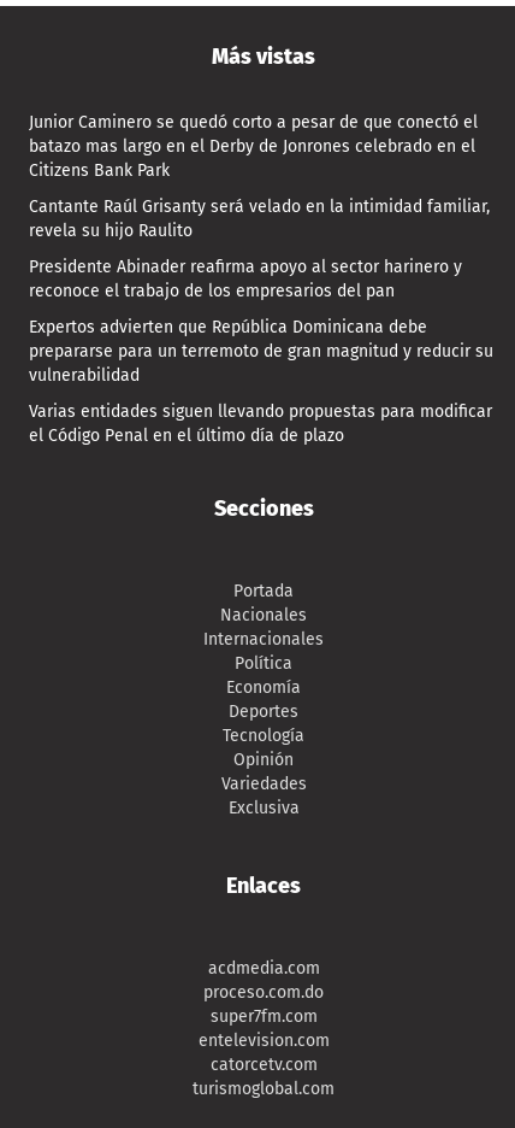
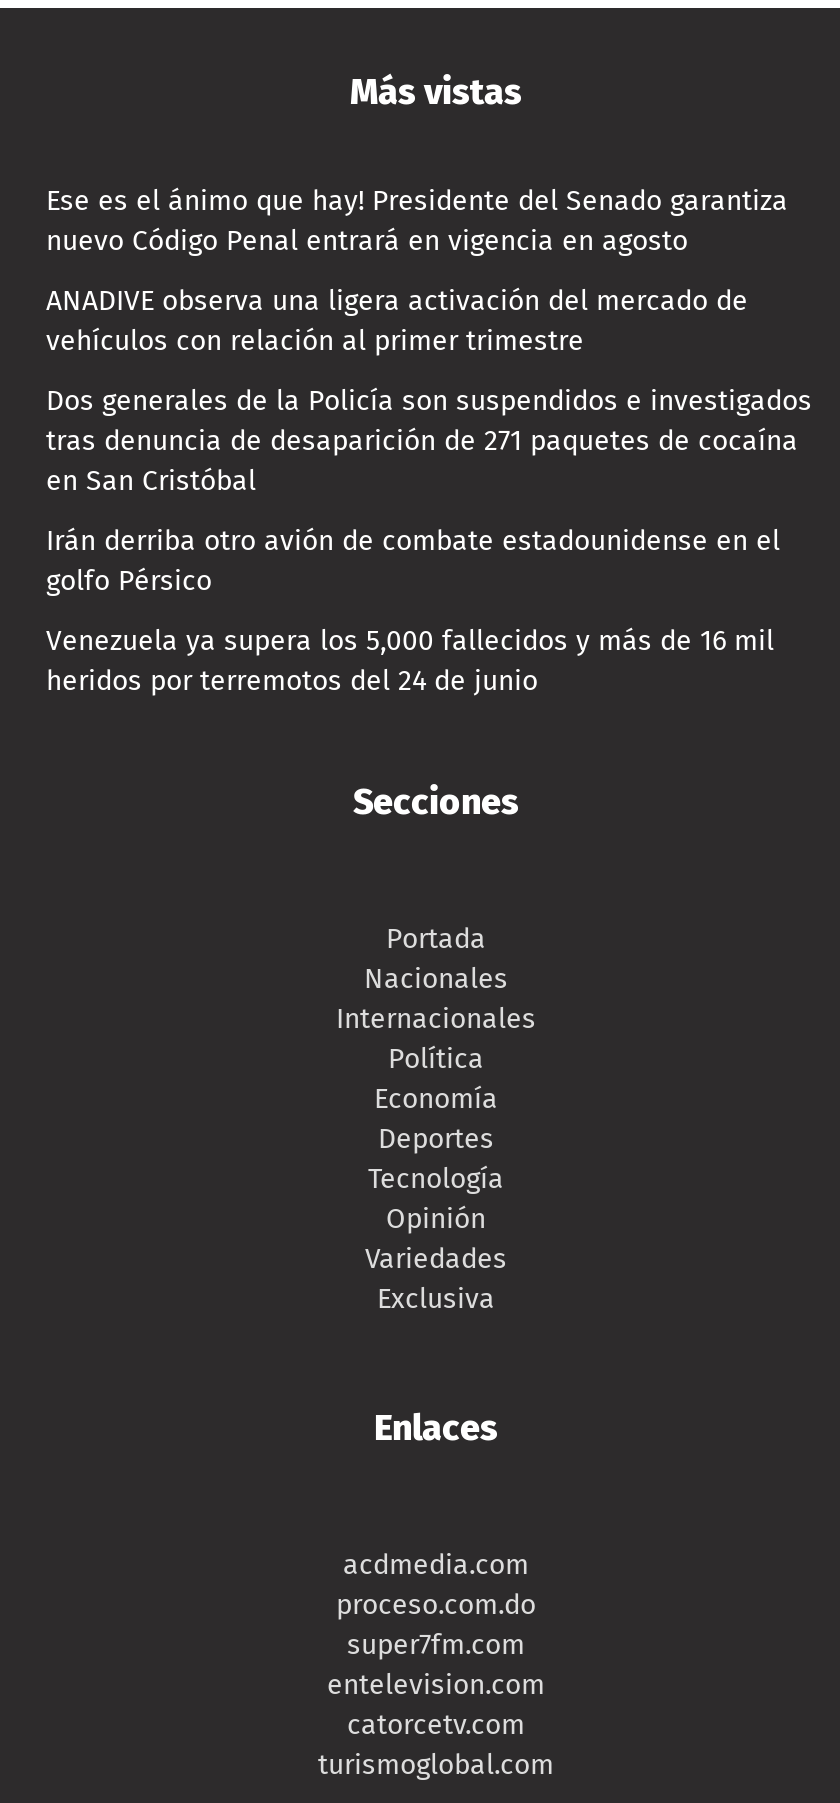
[29,113,478,181] Junior Caminero se quedó corto a pesar de que conectó el | batazo mas largo en el Derby de Jonrones celebrado en el | Citizens Bank Park -> [46,185,788,259] Ese es el ánimo que hay! Presidente del Senado garantiza | nuevo Código Penal entrará en vigencia en agosto
[29,197,490,242] Cantante Raúl Grisanty será velado en la intimidad familiar, | revela su hijo Raulito -> [46,285,748,359] ANADIVE observa una ligera activación del mercado de | vehículos con relación al primer trimestre
[29,257,462,302] Presidente Abinader reafirma apoyo al sector harinero y | reconoce el trabajo de los empresarios del pan -> [46,385,812,499] Dos generales de la Policía son suspendidos e investigados | tras denuncia de desaparición de 271 paquetes de cocaína | en San Cristóbal
[29,317,493,386] Expertos advierten que República Dominicana debe | prepararse para un terremoto de gran magnitud y reducir su | vulnerabilidad -> [46,525,780,599] Irán derriba otro avión de combate estadounidense en el | golfo Pérsico
[29,402,492,446] Varias entidades siguen llevando propuestas para modificar | el Código Penal en el último día de plazo -> [46,625,774,699] Venezuela ya supera los 5,000 fallecidos y más de 16 mil | heridos por terremotos del 24 de junio

